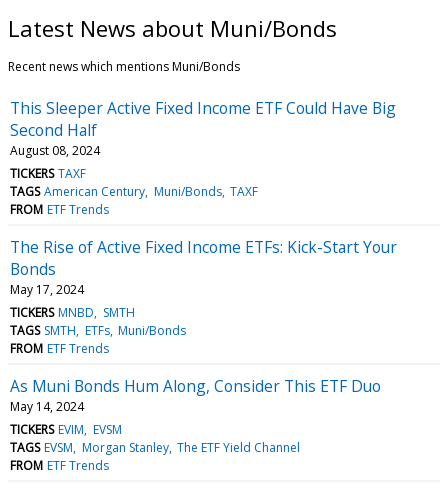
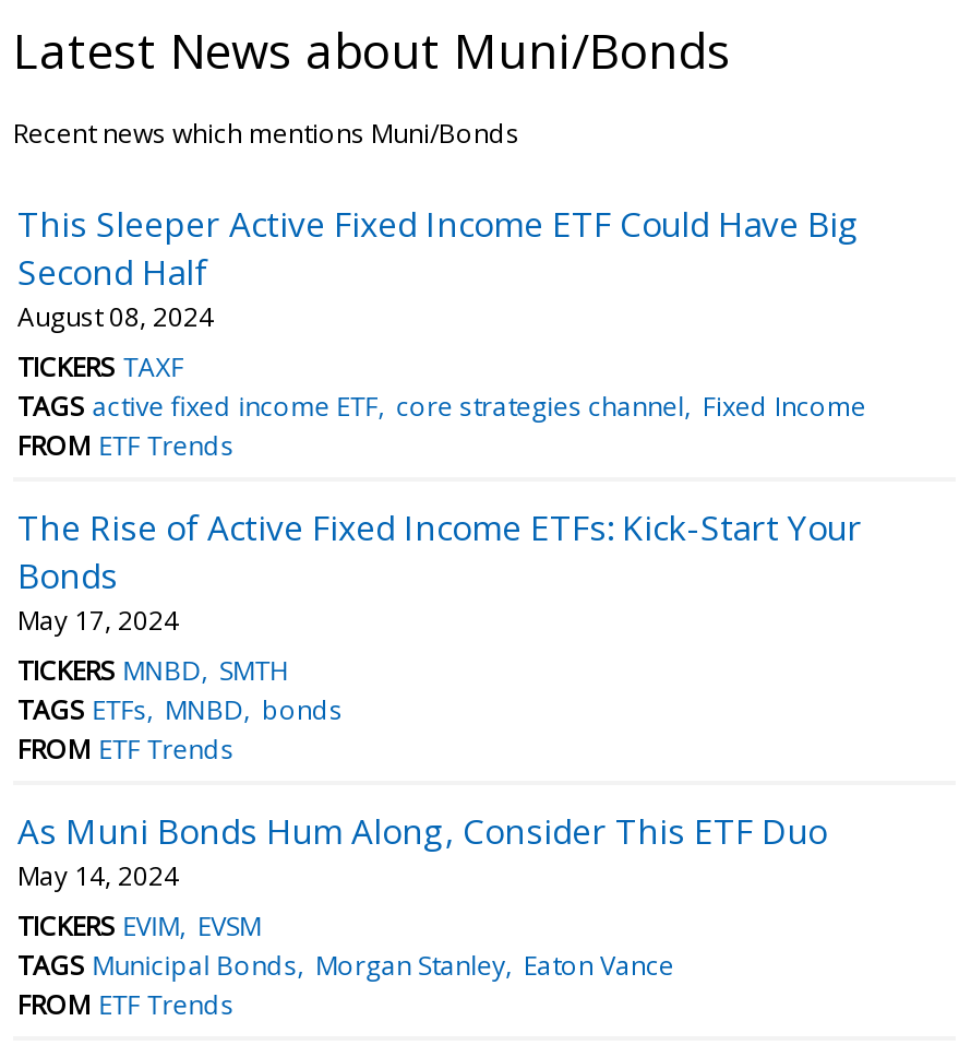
[10,183,258,200] TAGS American Century Muni/Bonds TAXF -> [17,387,866,425] TAGS active fixed income ETF core strategies channel Fixed Income
[10,322,186,339] TAGS SMTH ETFs Muni/Bonds -> [17,691,342,728] TAGS ETFs MNBD bonds
[10,439,300,456] TAGS EVSM Morgan Stanley The ETF Yield Channel -> [17,947,674,984] TAGS Municipal Bonds Morgan Stanley Eaton Vance

